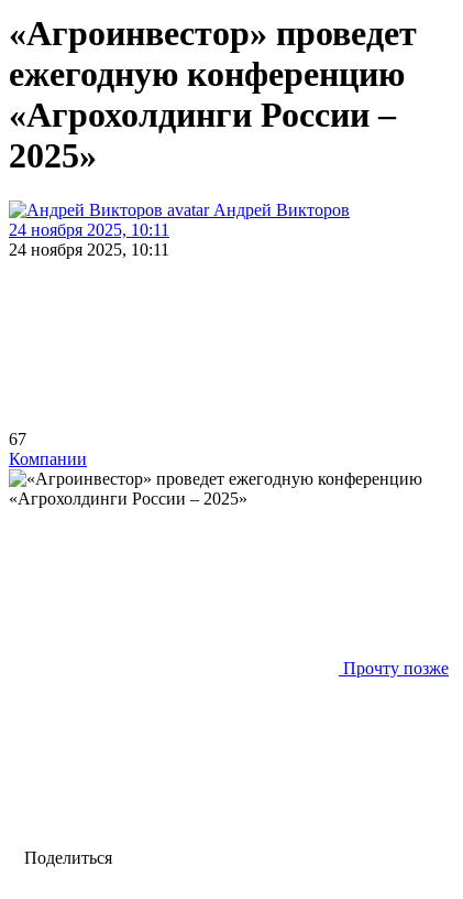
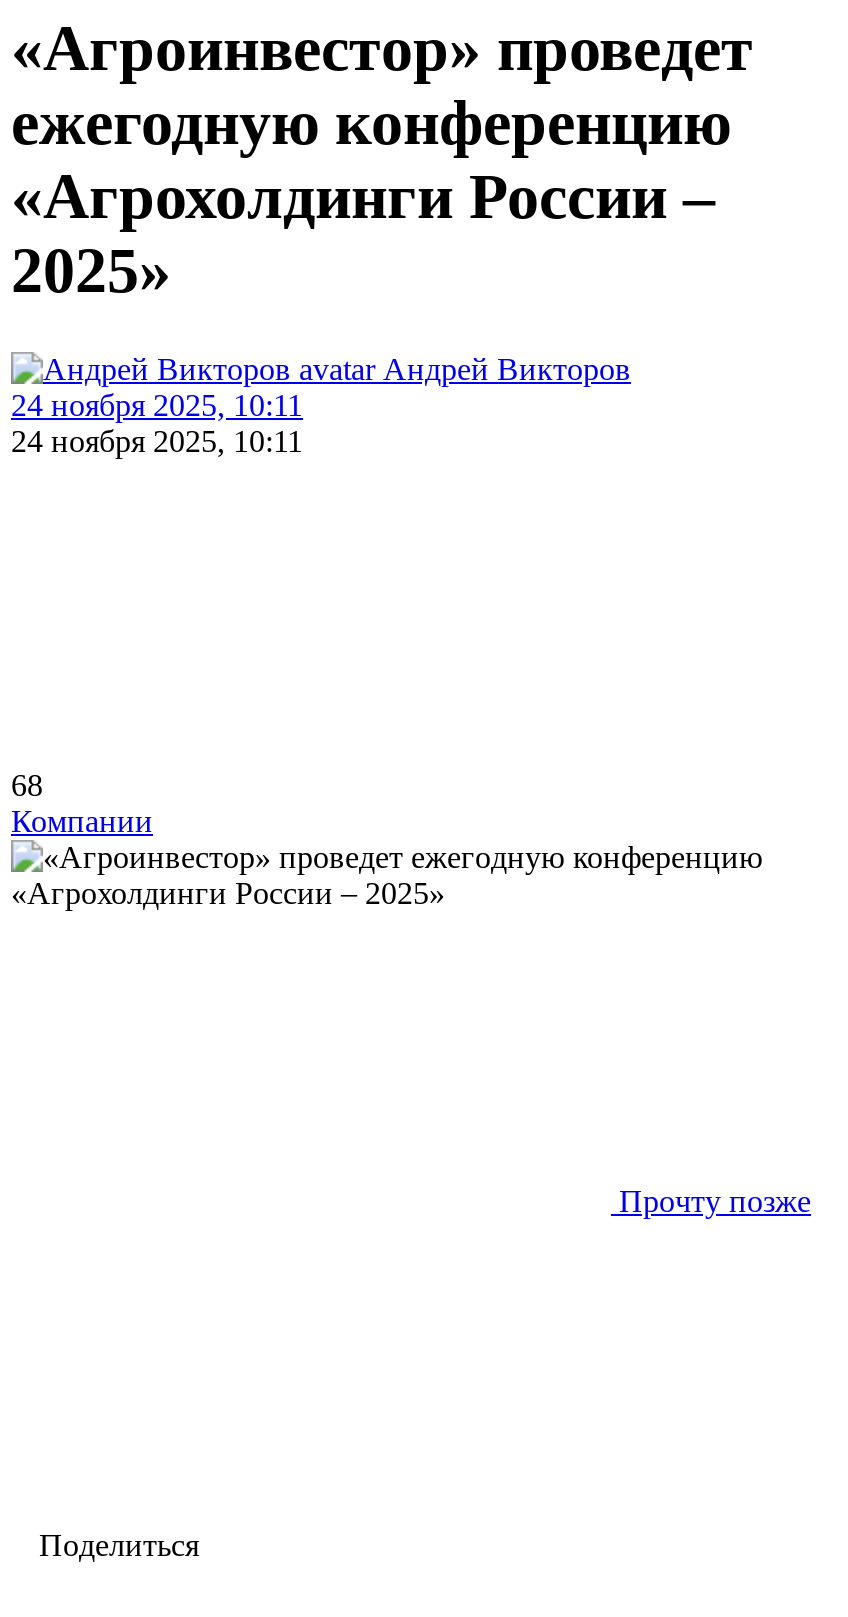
[9,430,26,448] 67 -> [11,768,43,802] 68

